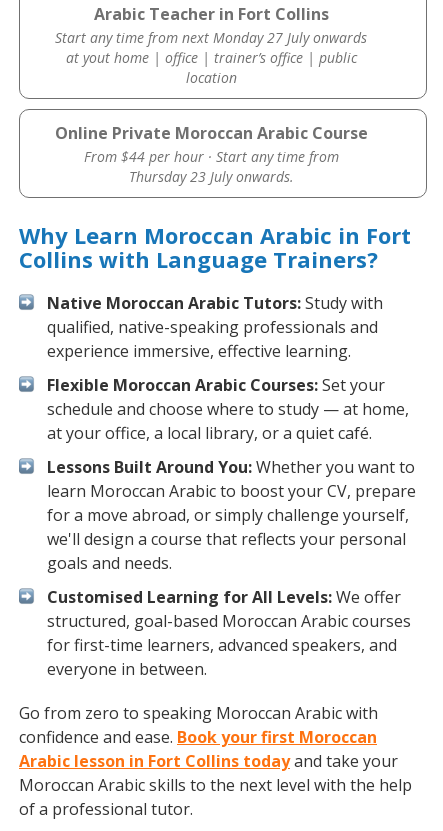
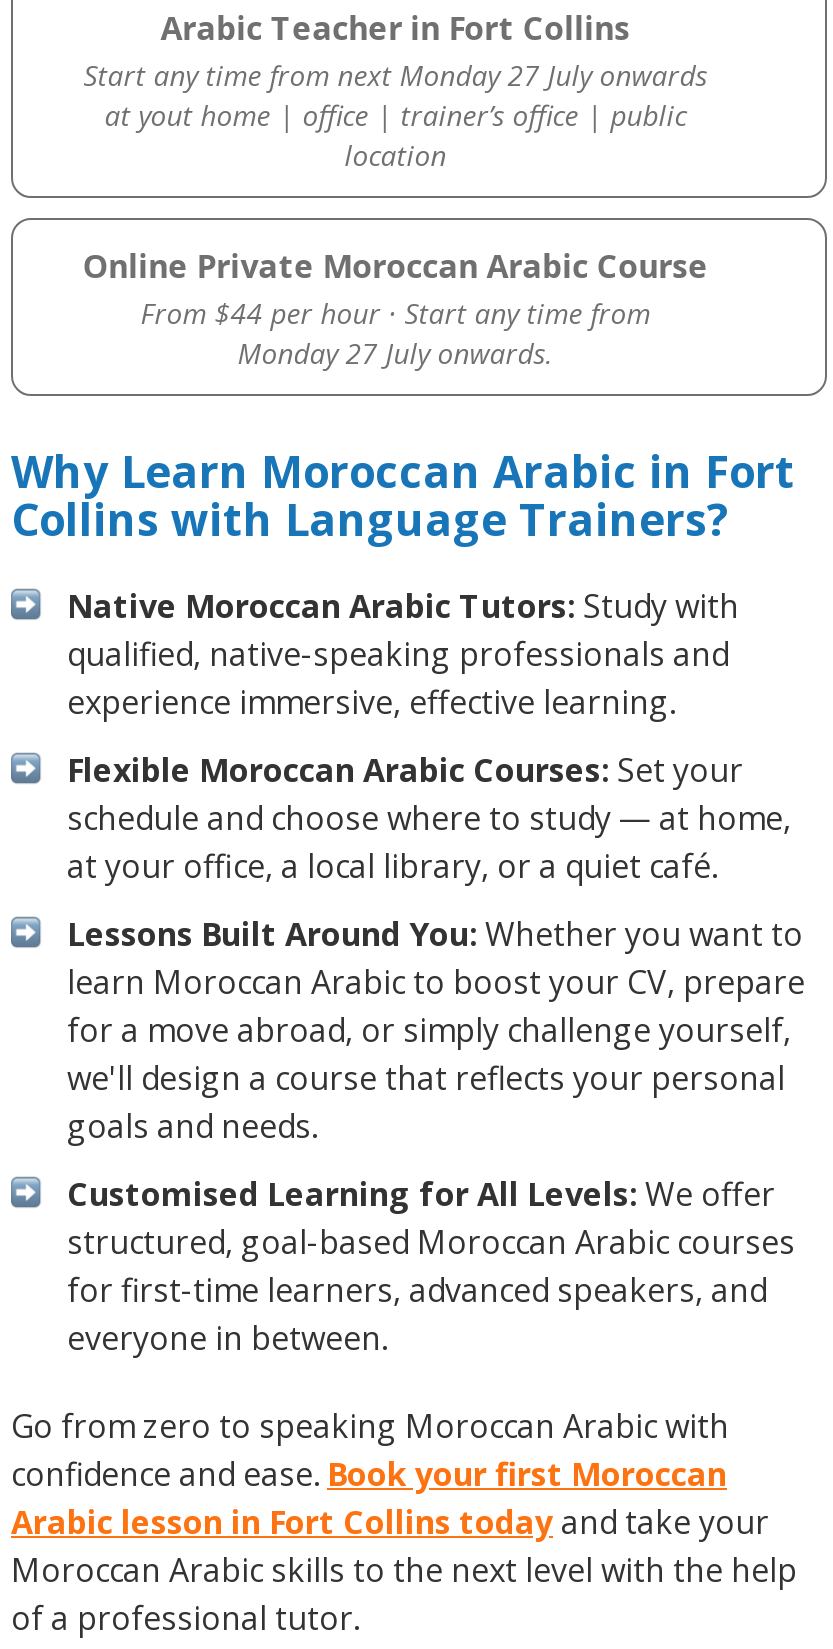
[129,167,294,186] Thursday 23 July onwards. -> [237,334,553,372] Monday 27 July onwards.

